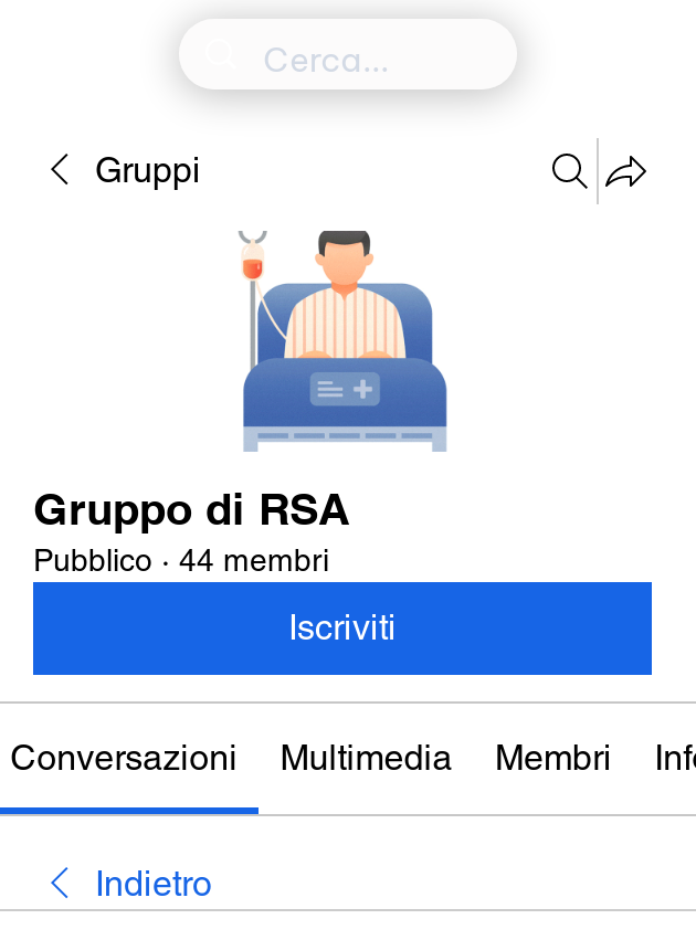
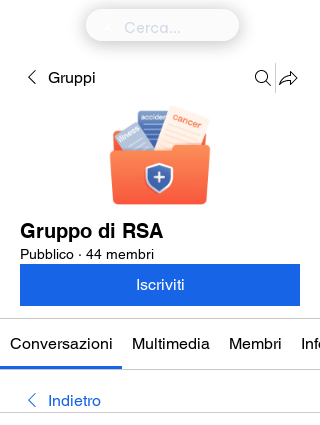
[232,229,453,452] [image] -> [109,105,211,206] [image]

